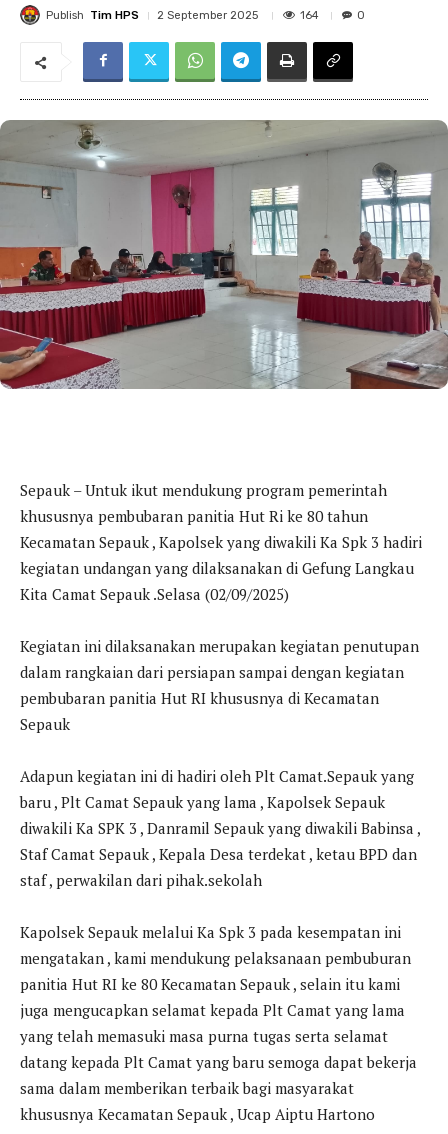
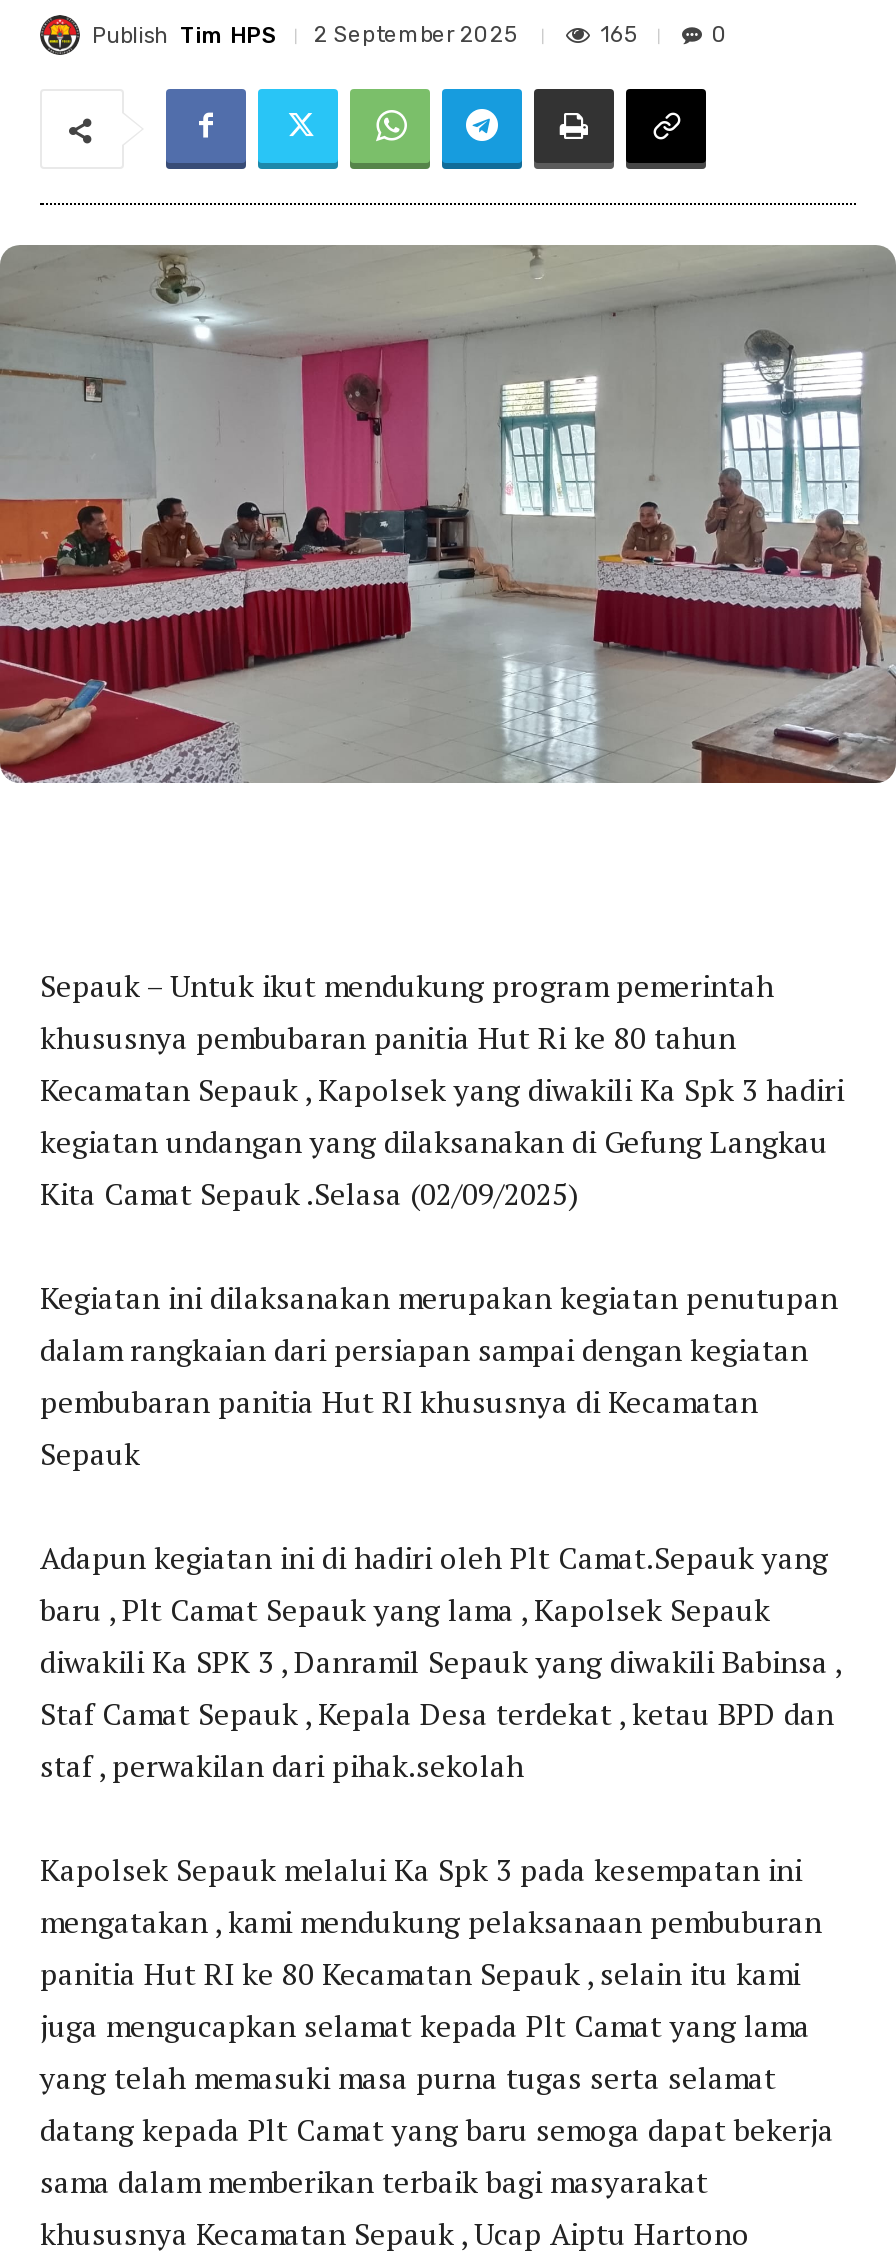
[300,9,319,22] 164 -> [600,23,636,49] 165

